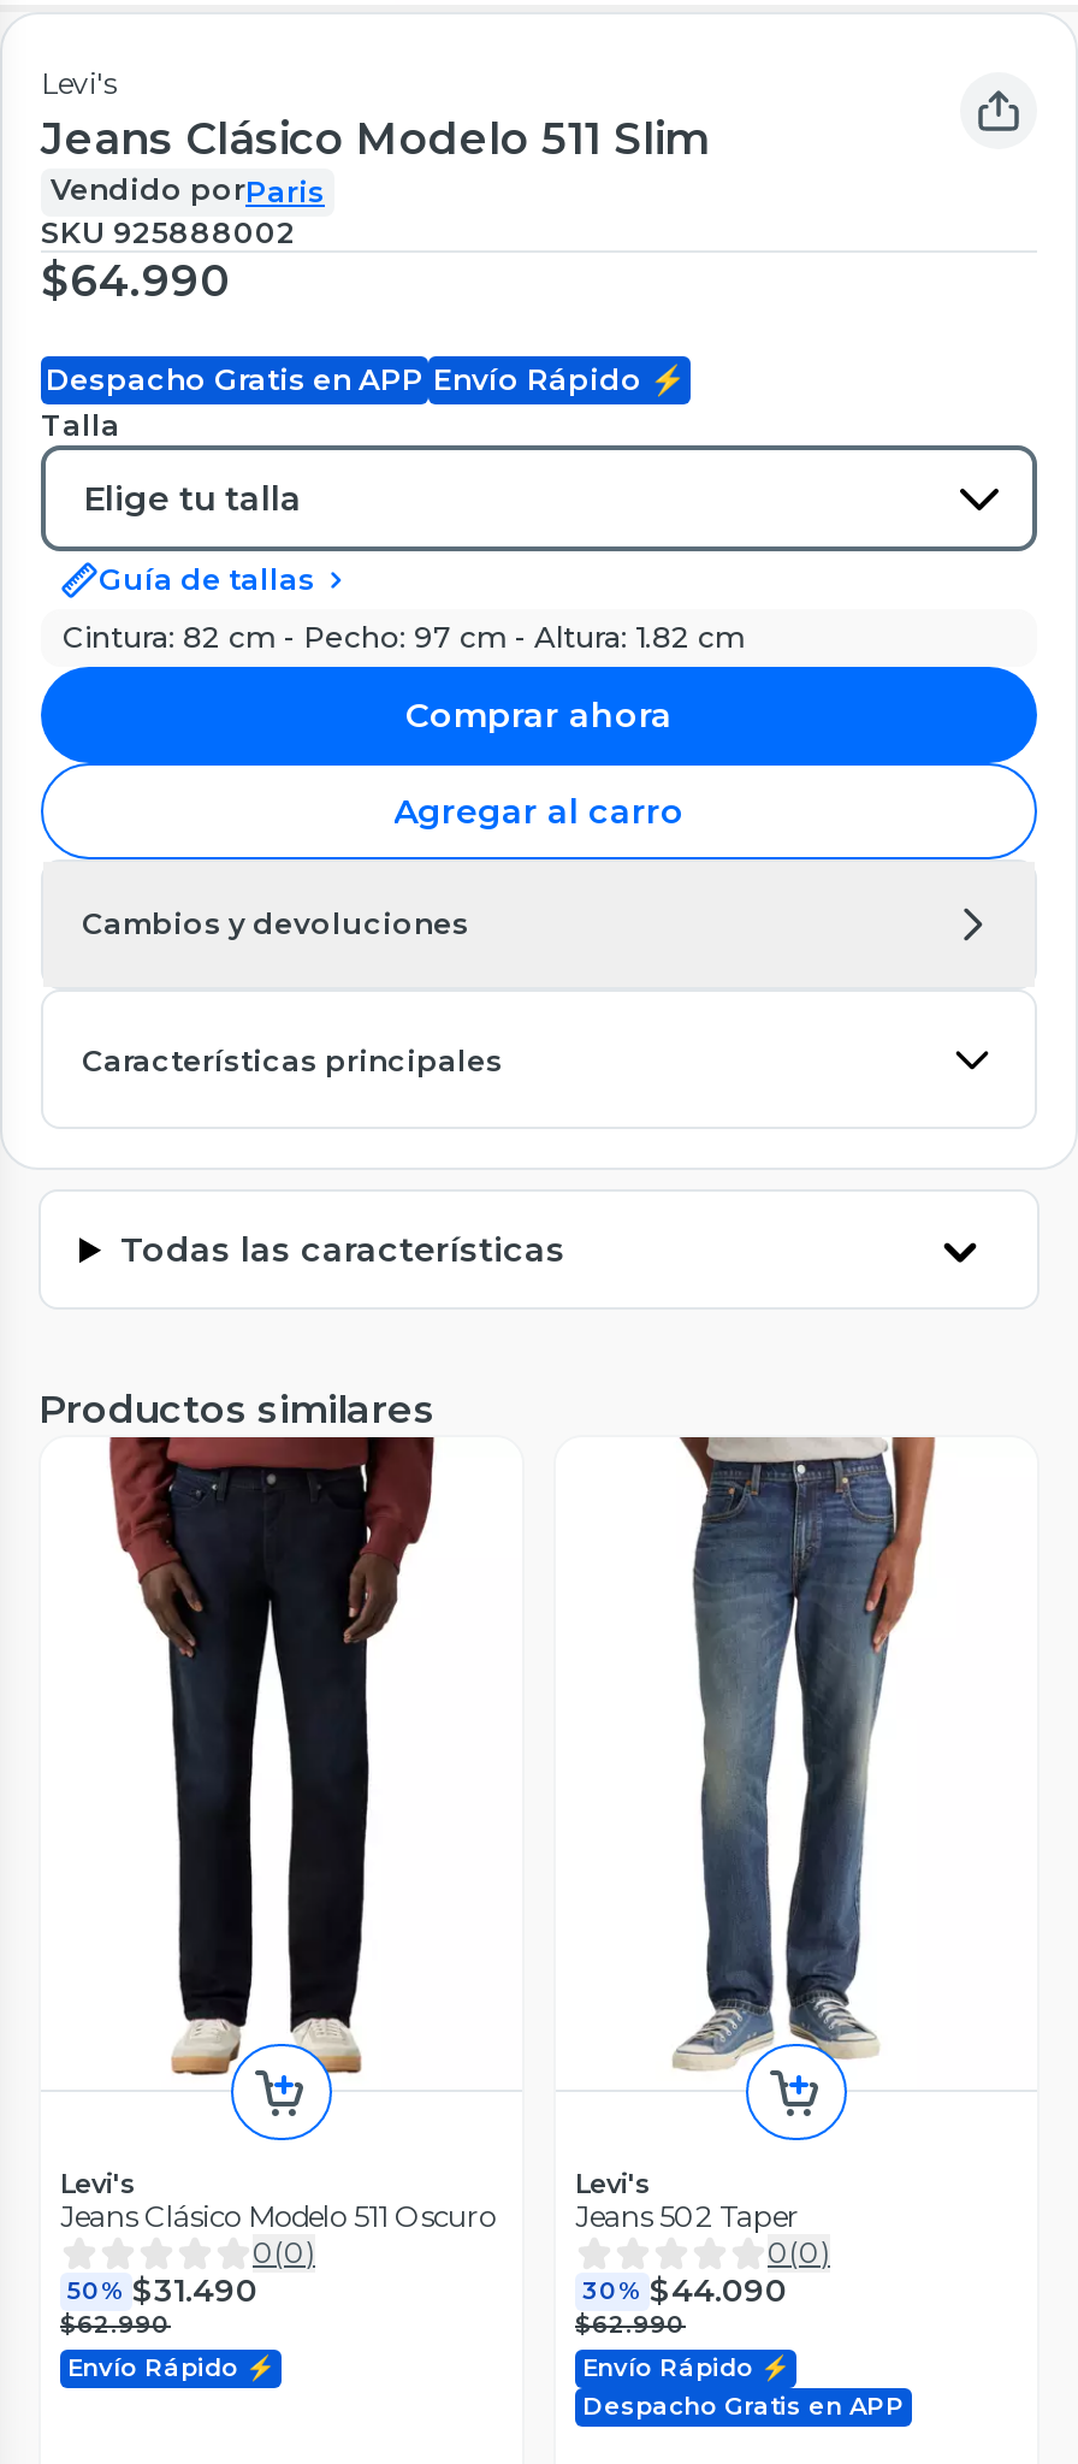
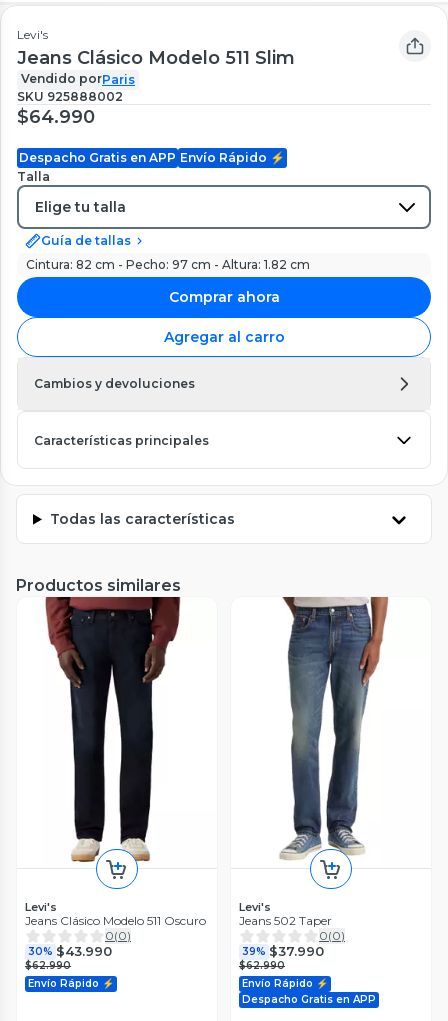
[67,2271,257,2309] 50% $31.490 -> [28,943,112,959] 30% $43.990
[582,2271,787,2309] 30% $44.090 -> [242,943,324,959] 39% $37.990

